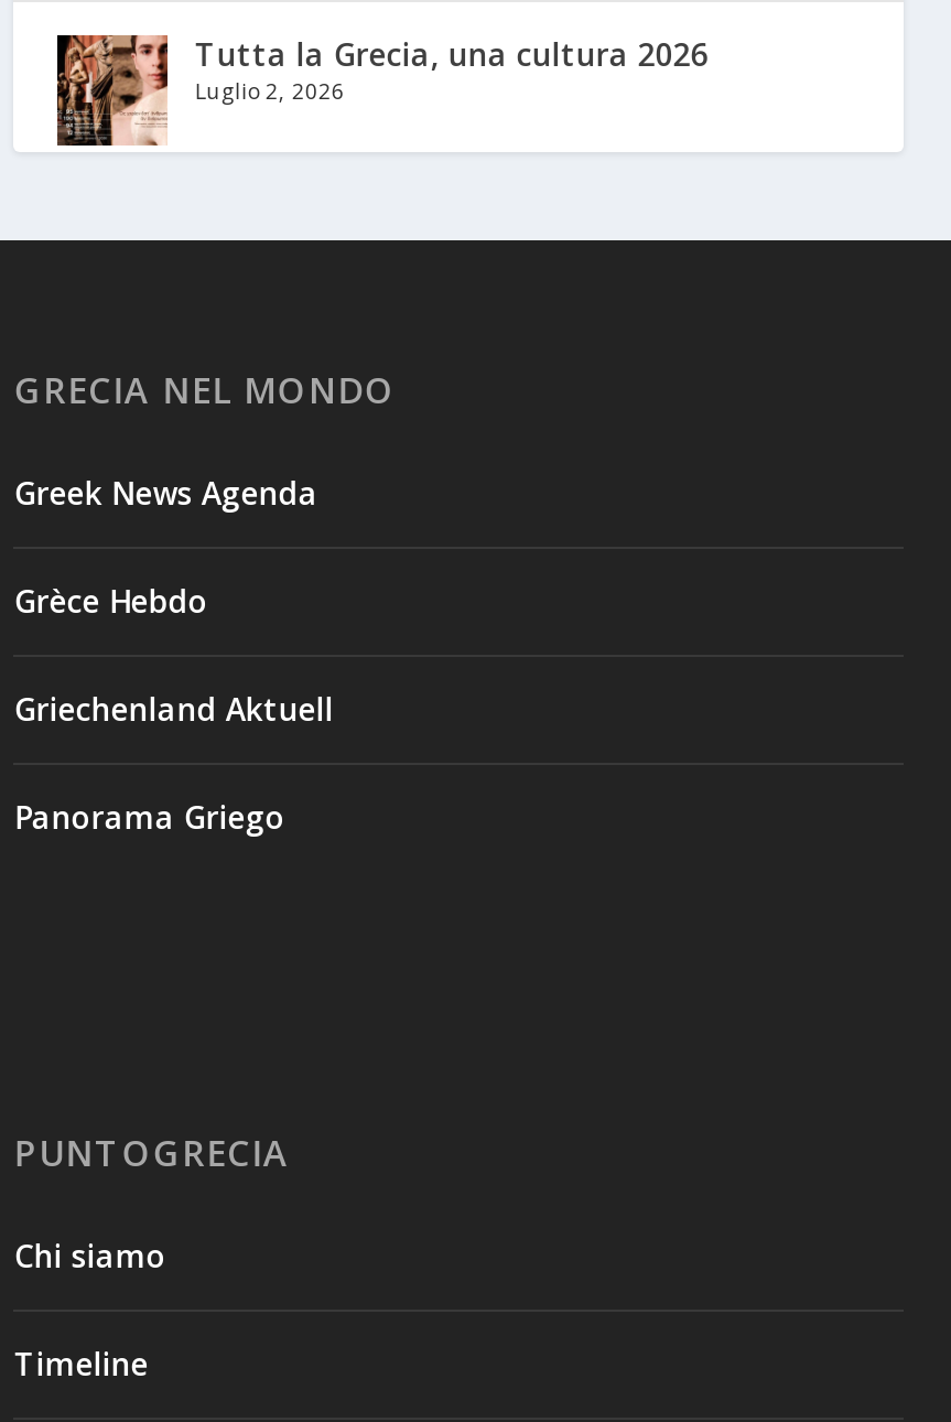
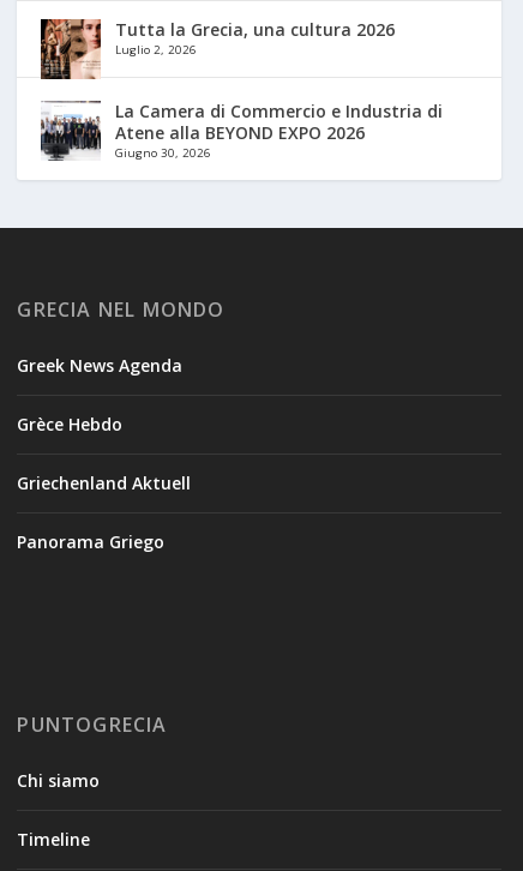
none -> [40,100,443,176] [image] | La Camera di Commercio e Industria di | Atene alla BEYOND EXPO 2026 | Giugno 30, 2026

